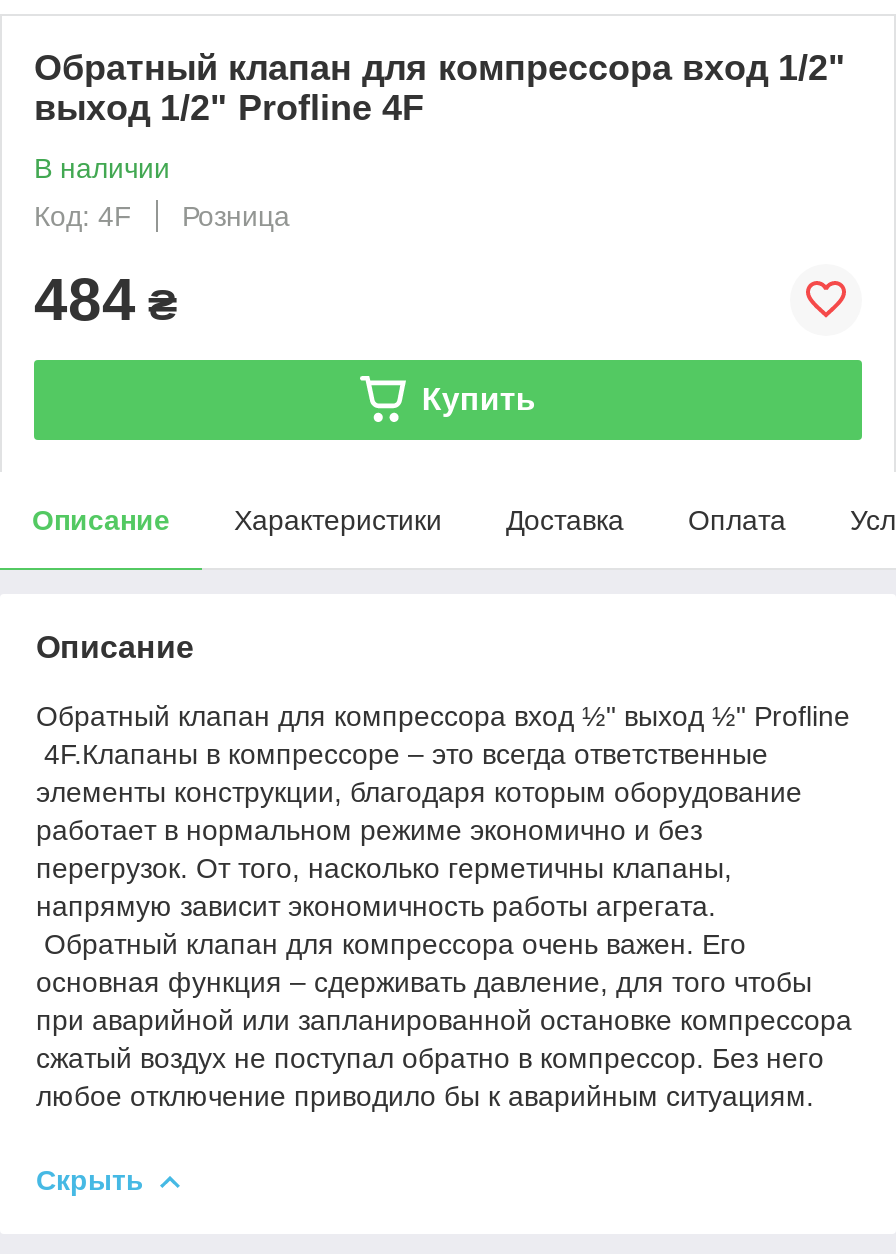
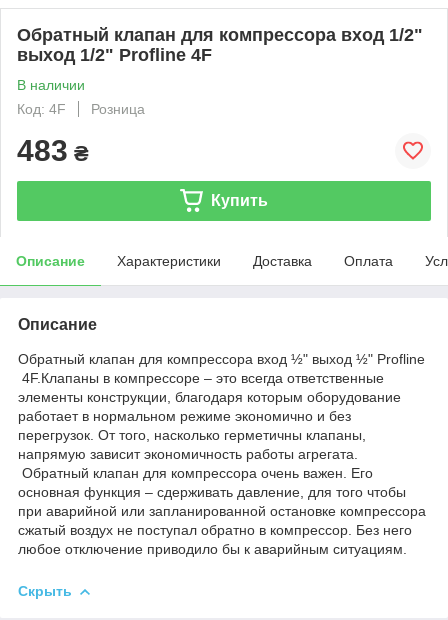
[34,266,178,332] 484 ₴ -> [17,134,89,167] 483 ₴

